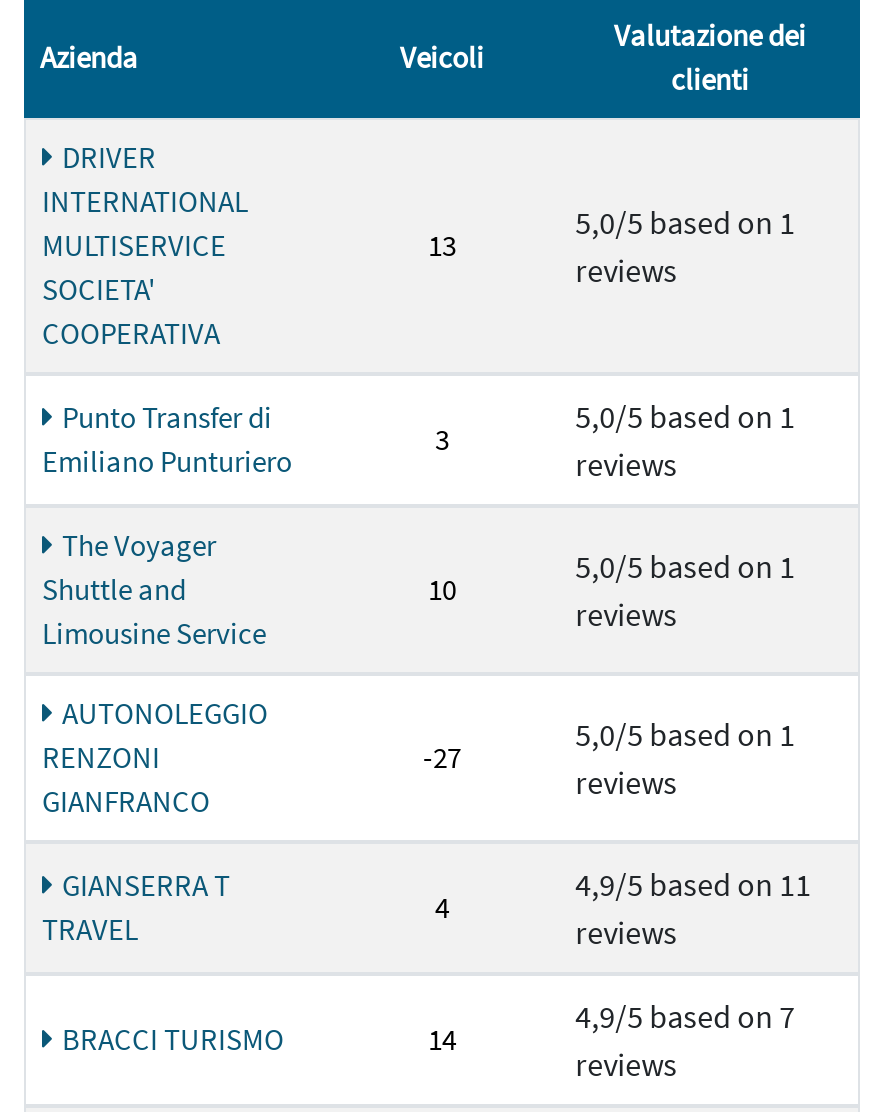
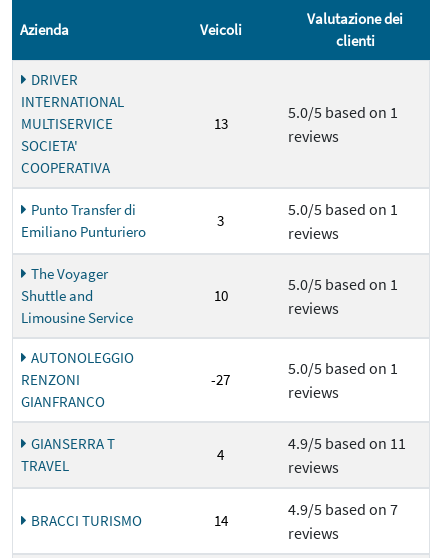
[575,201,795,241] 5,0/5 based on 1 -> [288,102,398,122] 5.0/5 based on 1
[575,395,795,435] 5,0/5 based on 1 -> [288,199,398,219] 5.0/5 based on 1
[575,545,795,585] 5,0/5 based on 1 -> [288,274,398,294] 5.0/5 based on 1
[575,713,795,753] 5,0/5 based on 1 -> [288,358,398,378] 5.0/5 based on 1
[575,863,811,903] 4,9/5 based on 11 -> [288,433,406,453] 4.9/5 based on 11
[575,995,795,1035] 4,9/5 based on 7 -> [288,499,398,519] 4.9/5 based on 7

